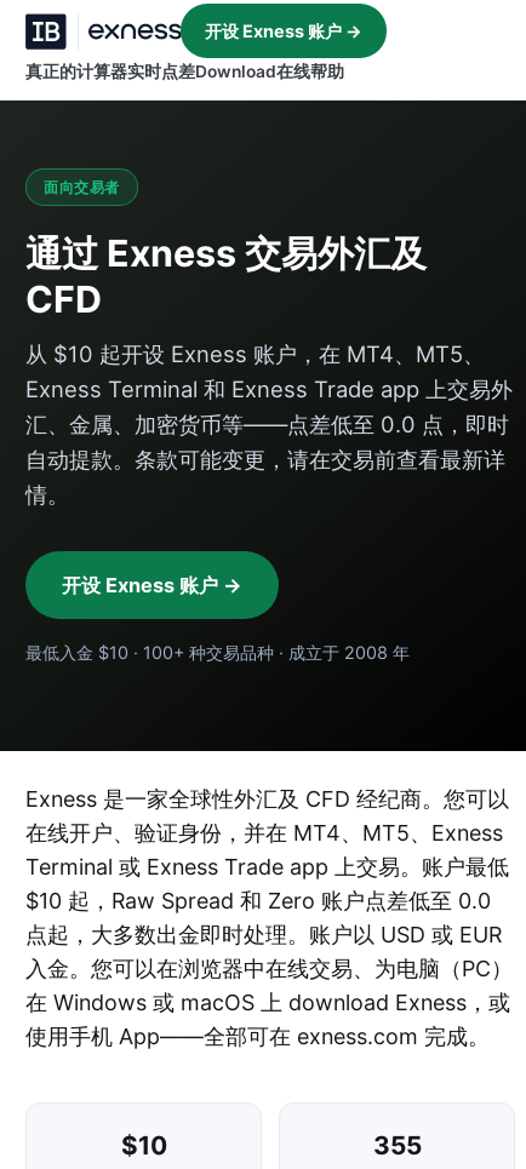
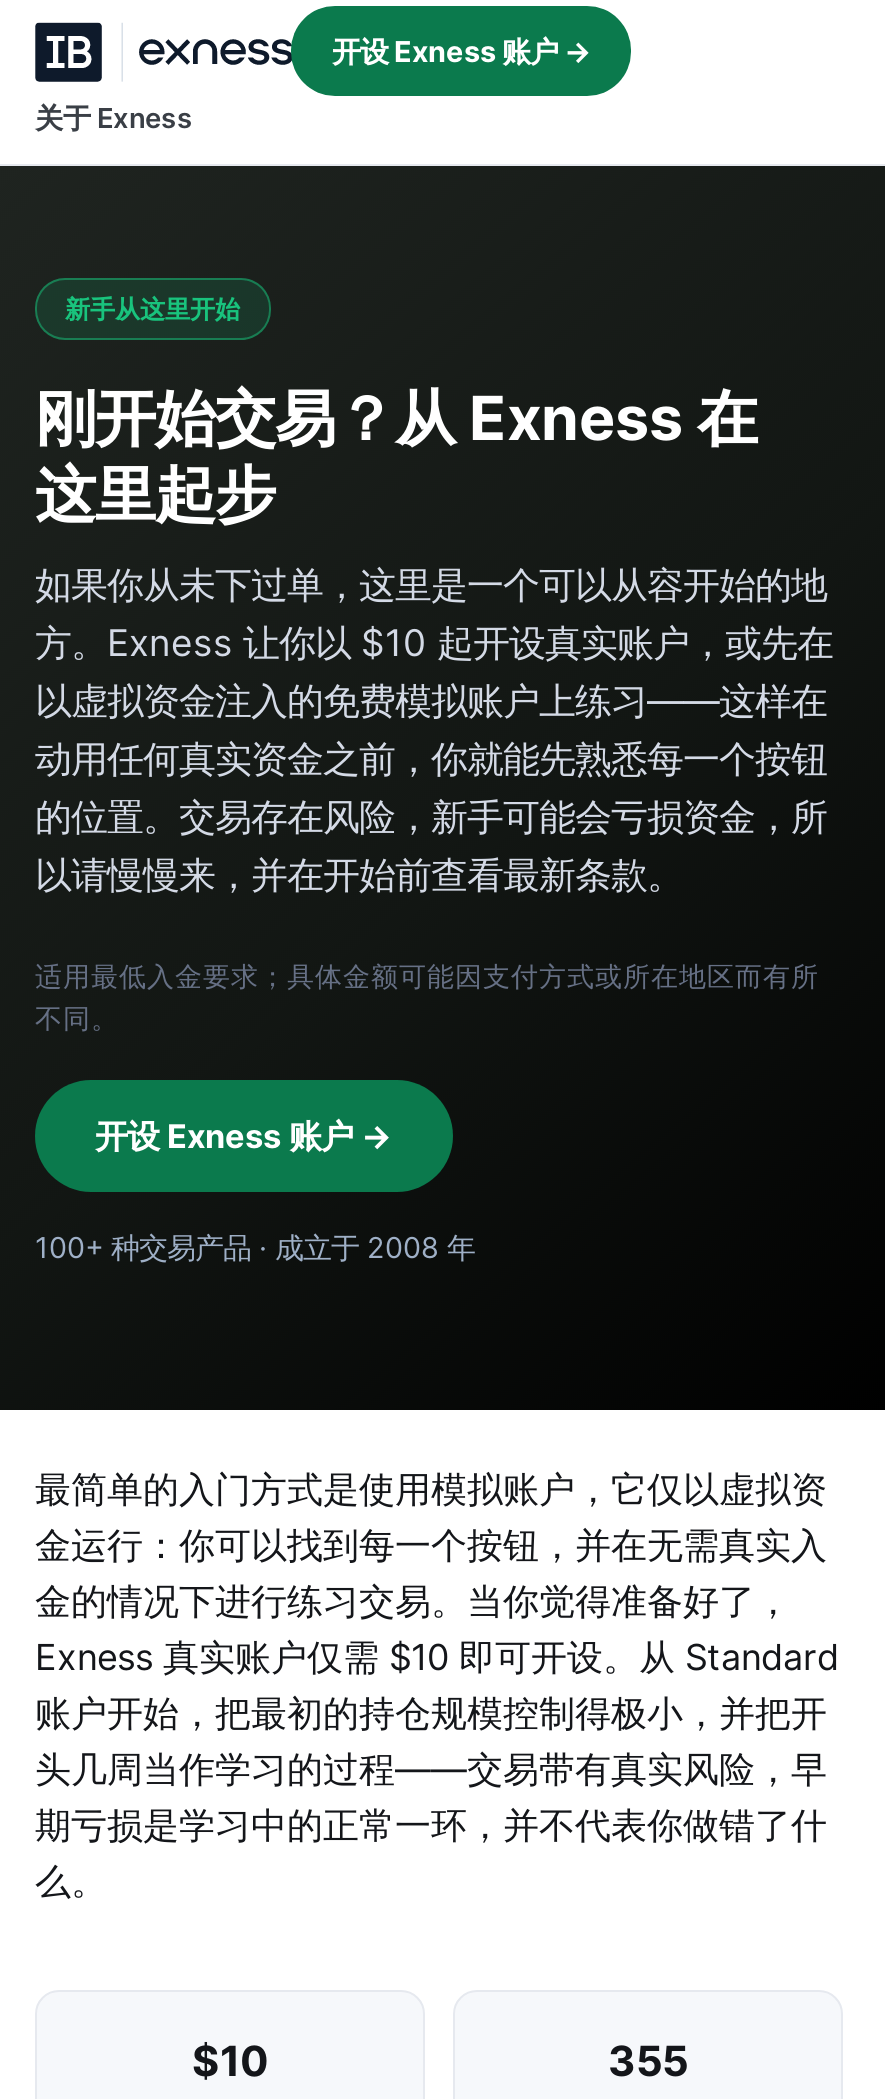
[25,62,344,81] 真正的计算器实时点差Download在线帮助 -> [35,102,193,134] 关于 Exness
[25,178,513,508] 面向交易者 | 通过 Exness 交易外汇及 | CFD | 从 $10 起开设 Exness 账户，在 MT4、MT5、 | Exness Terminal 和 Exness Trade app 上交易外 | 汇、金属、加密货币等——点差低至 0.0 点，即时 | 自动提款。条款可能变更，请在交易前查看最新详 | 情。 -> [35,294,833,1034] 新手从这里开始 | 刚开始交易？从 Exness 在 | 这里起步 | 如果你从未下过单，这里是一个可以从容开始的地 | 方。Exness 让你以 $10 起开设真实账户，或先在 | 以虚拟资金注入的免费模拟账户上练习——这样在 | 动用任何真实资金之前，你就能先熟悉每一个按钮 | 的位置。交易存在风险，新手可能会亏损资金，所 | 以请慢慢来，并在开始前查看最新条款。 | 适用最低入金要求；具体金额可能因支付方式或所在地区而有所 | 不同。
[25,642,410,663] 最低入金 $10 · 100+ 种交易品种 · 成立于 2008 年 -> [35,1229,475,1263] 100+ 种交易产品 · 成立于 2008 年
[25,787,513,1050] Exness 是一家全球性外汇及 CFD 经纪商。您可以 | 在线开户、验证身份，并在 MT4、MT5、Exness | Terminal 或 Exness Trade app 上交易。账户最低 | $10 起，Raw Spread 和 Zero 账户点差低至 0.0 | 点起，大多数出金即时处理。账户以 USD 或 EUR | 入金。您可以在浏览器中在线交易、为电脑（PC） | 在 Windows 或 macOS 上 download Exness，或 | 使用手机 App——全部可在 exness.com 完成。 -> [35,1468,839,1902] 最简单的入门方式是使用模拟账户，它仅以虚拟资 | 金运行：你可以找到每一个按钮，并在无需真实入 | 金的情况下进行练习交易。当你觉得准备好了， | Exness 真实账户仅需 $10 即可开设。从 Standard | 账户开始，把最初的持仓规模控制得极小，并把开 | 头几周当作学习的过程——交易带有真实风险，早 | 期亏损是学习中的正常一环，并不代表你做错了什 | 么。

